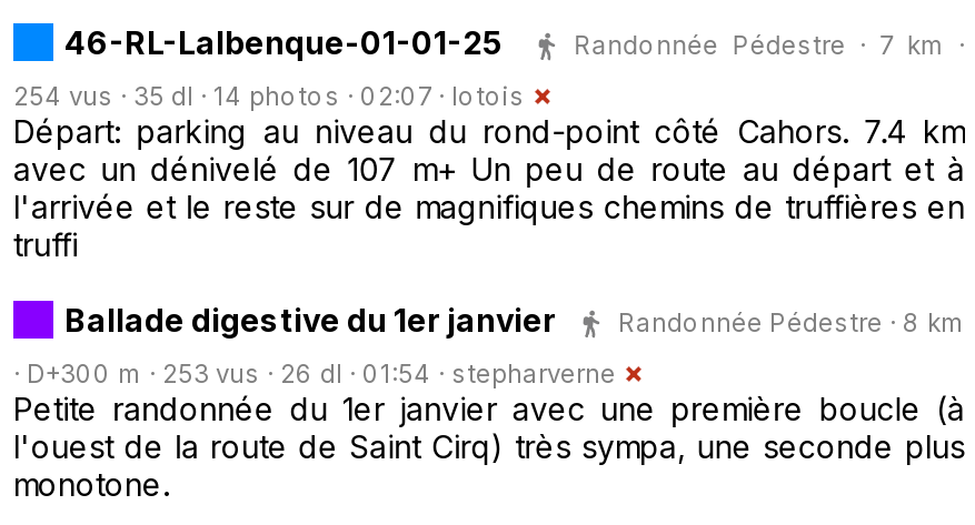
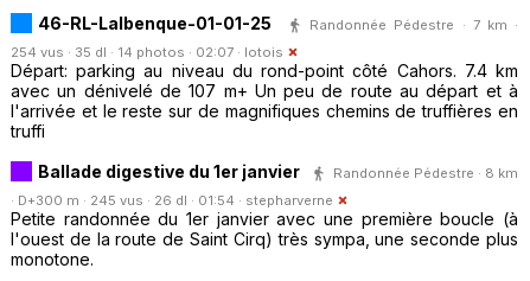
[13,359,616,390] · D+300 m · 253 vus · 26 dl · 01:54 · stepharverne -> [11,192,333,209] · D+300 m · 245 vus · 26 dl · 01:54 · stepharverne

